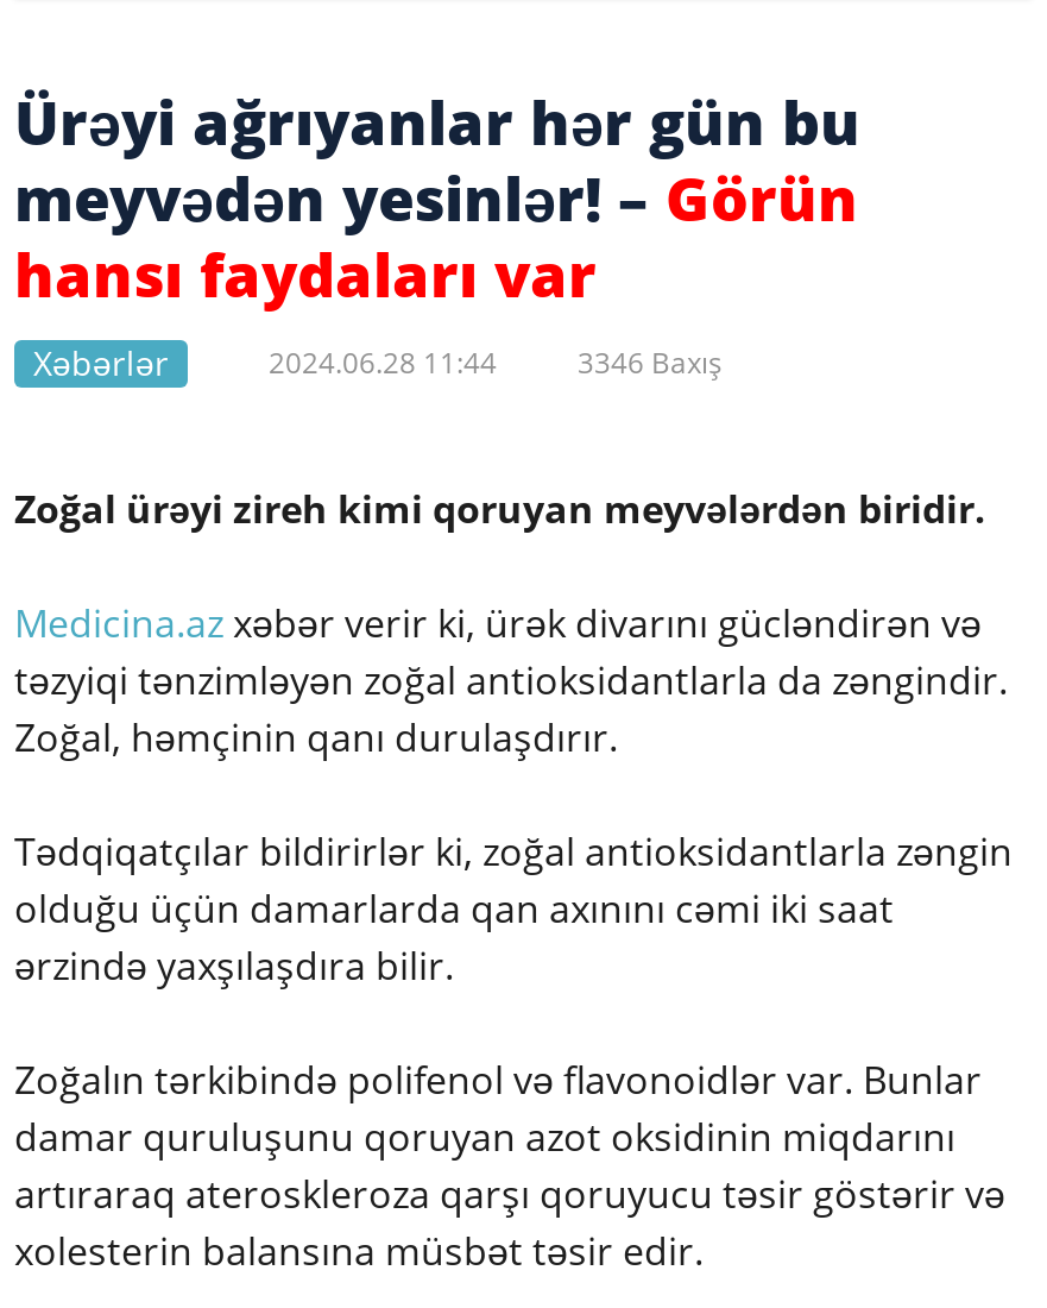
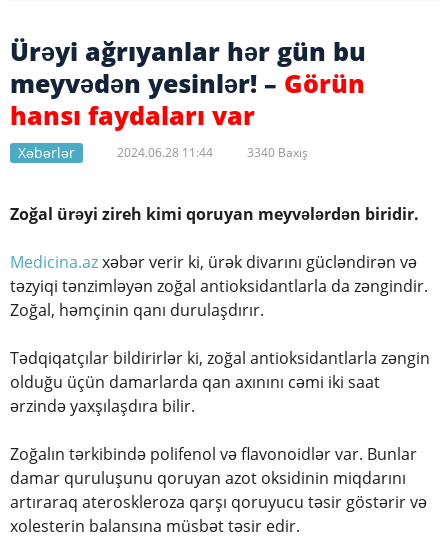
[269,342,723,382] 2024.06.28 11:44 3346 Baxış -> [117,144,308,161] 2024.06.28 11:44 3340 Baxış

